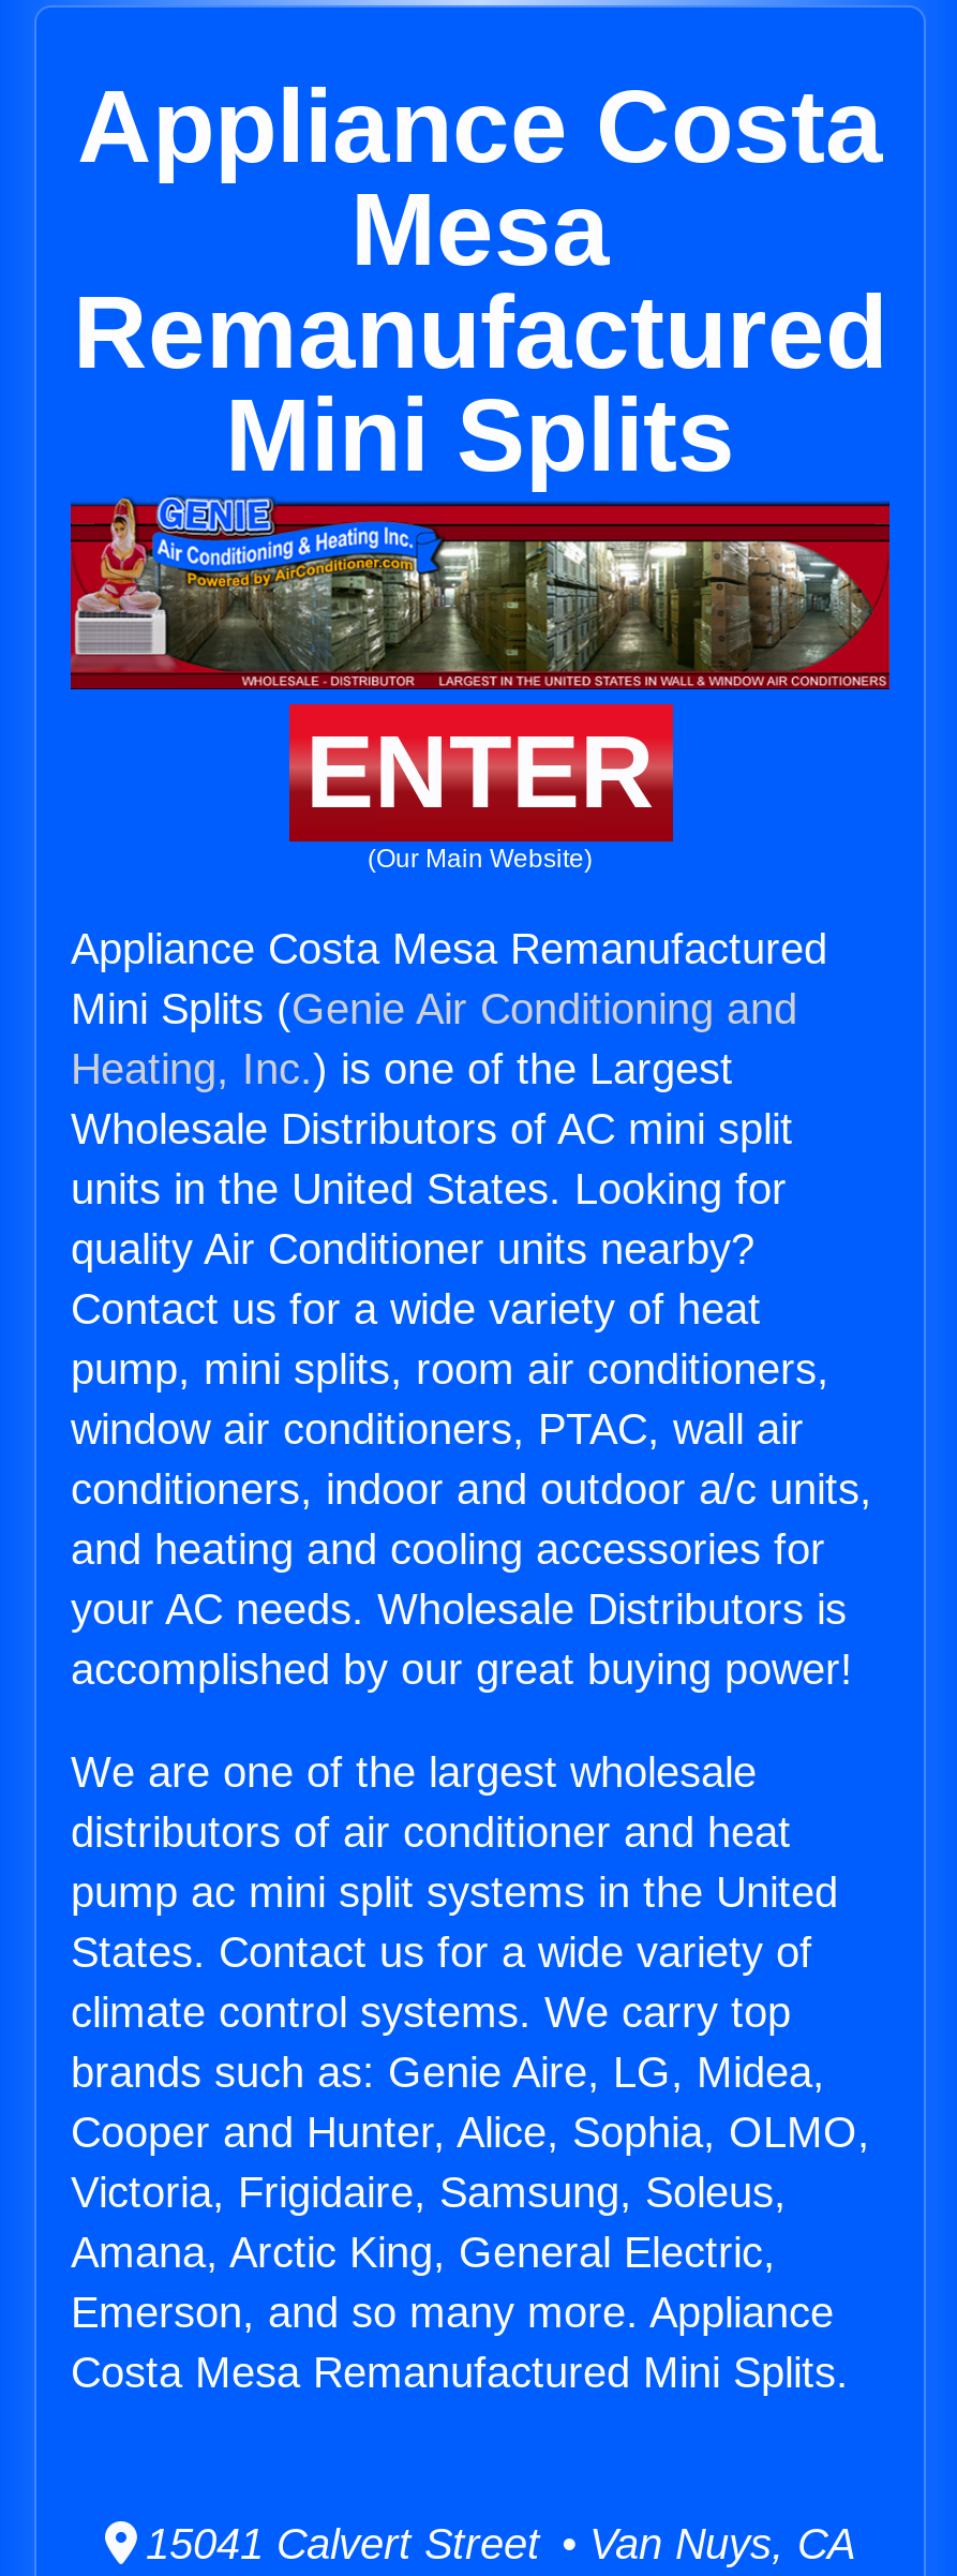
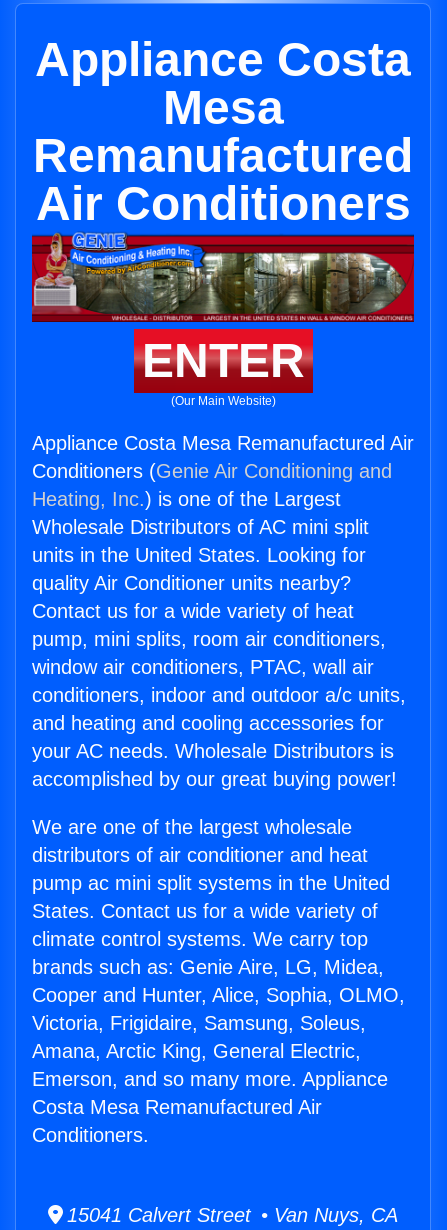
[225,378,735,492] Mini Splits -> [35,177,410,230] Air Conditioners
[71,925,827,1033] Appliance Costa Mesa Remanufactured | Mini Splits (Genie Air Conditioning and -> [32,432,414,482] Appliance Costa Mesa Remanufactured Air | Conditioners (Genie Air Conditioning and
[71,2349,849,2396] Costa Mesa Remanufactured Mini Splits. -> [32,1096,322,1146] Costa Mesa Remanufactured Air | Conditioners.

